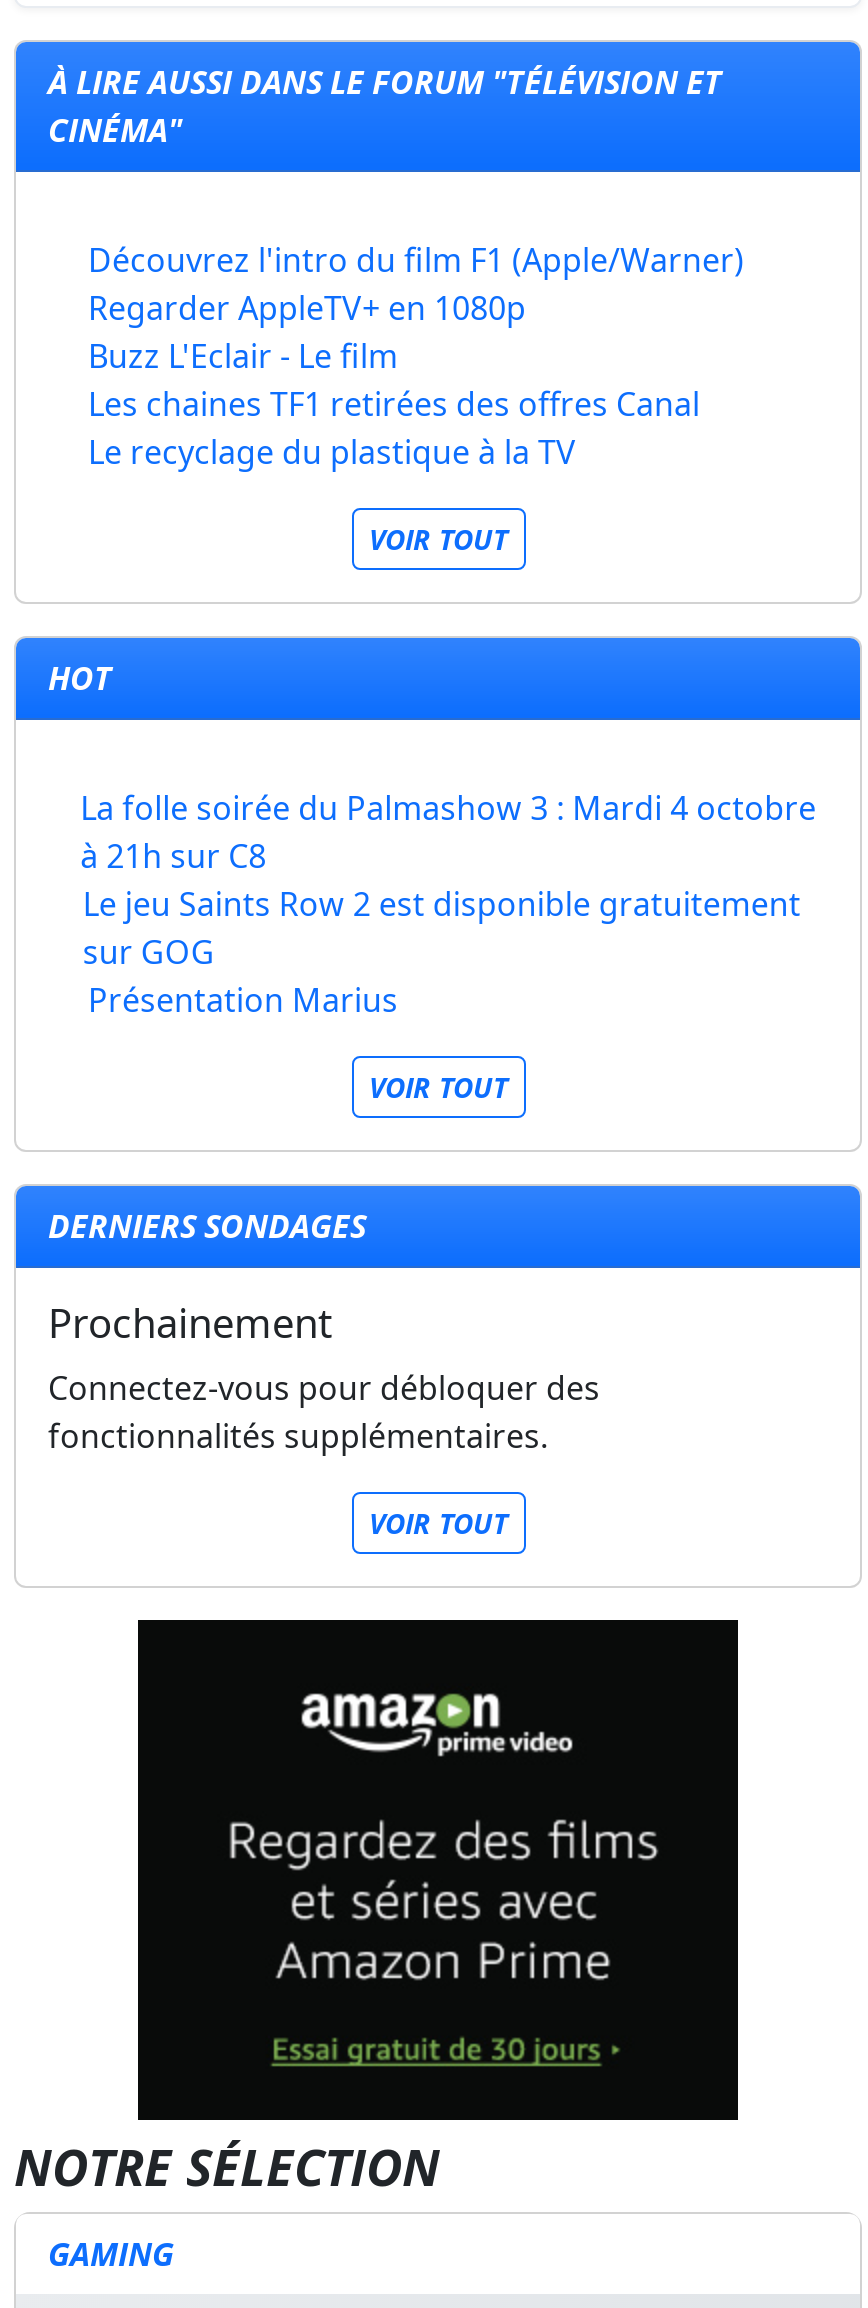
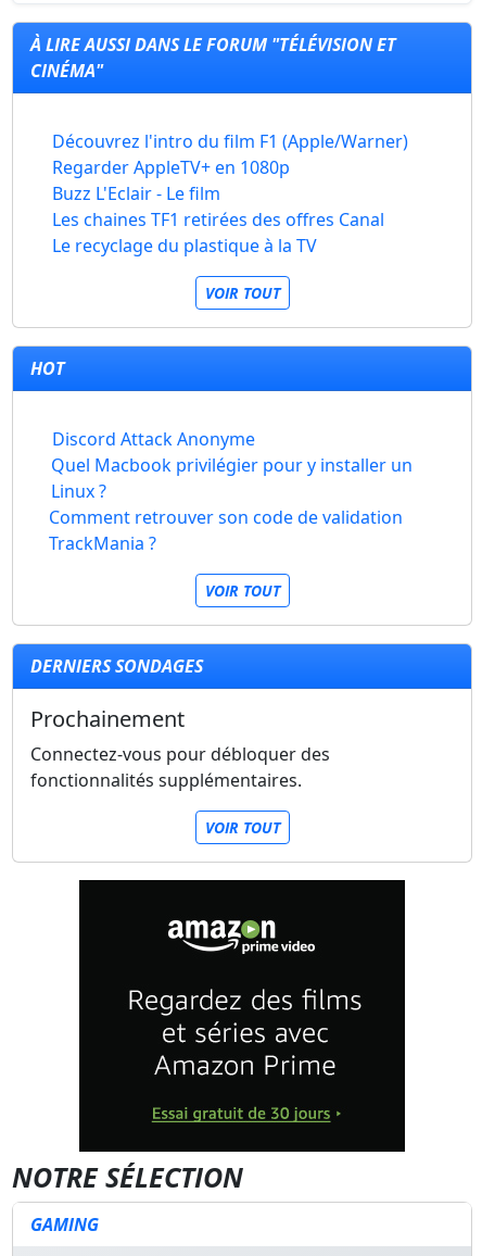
[80,786,816,1022] La folle soirée du Palmashow 3 : Mardi 4 octobre | à 21h sur C8 | Le jeu Saints Row 2 est disponible gratuitement | sur GOG | Présentation Marius -> [49,427,413,555] Discord Attack Anonyme | Quel Macbook privilégier pour y installer un | Linux ? | Comment retrouver son code de validation | TrackMania ?

